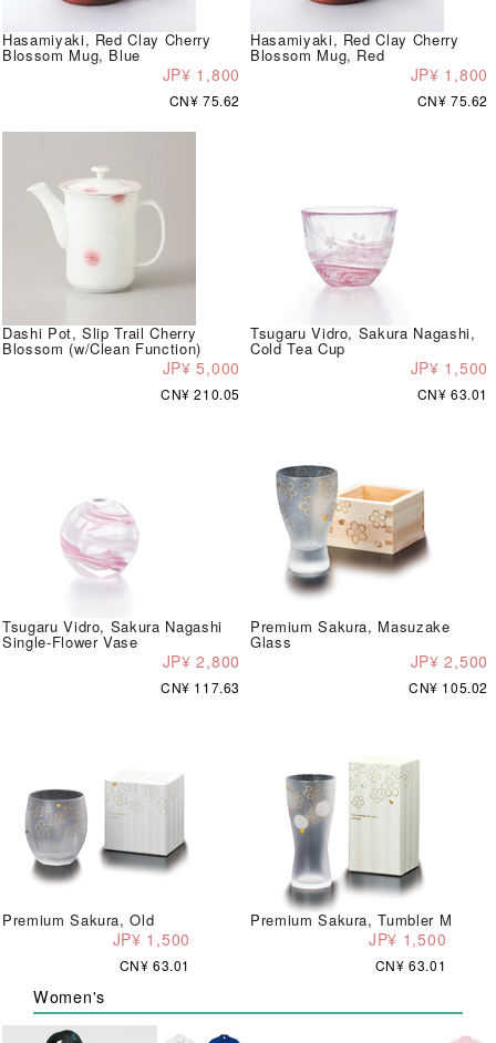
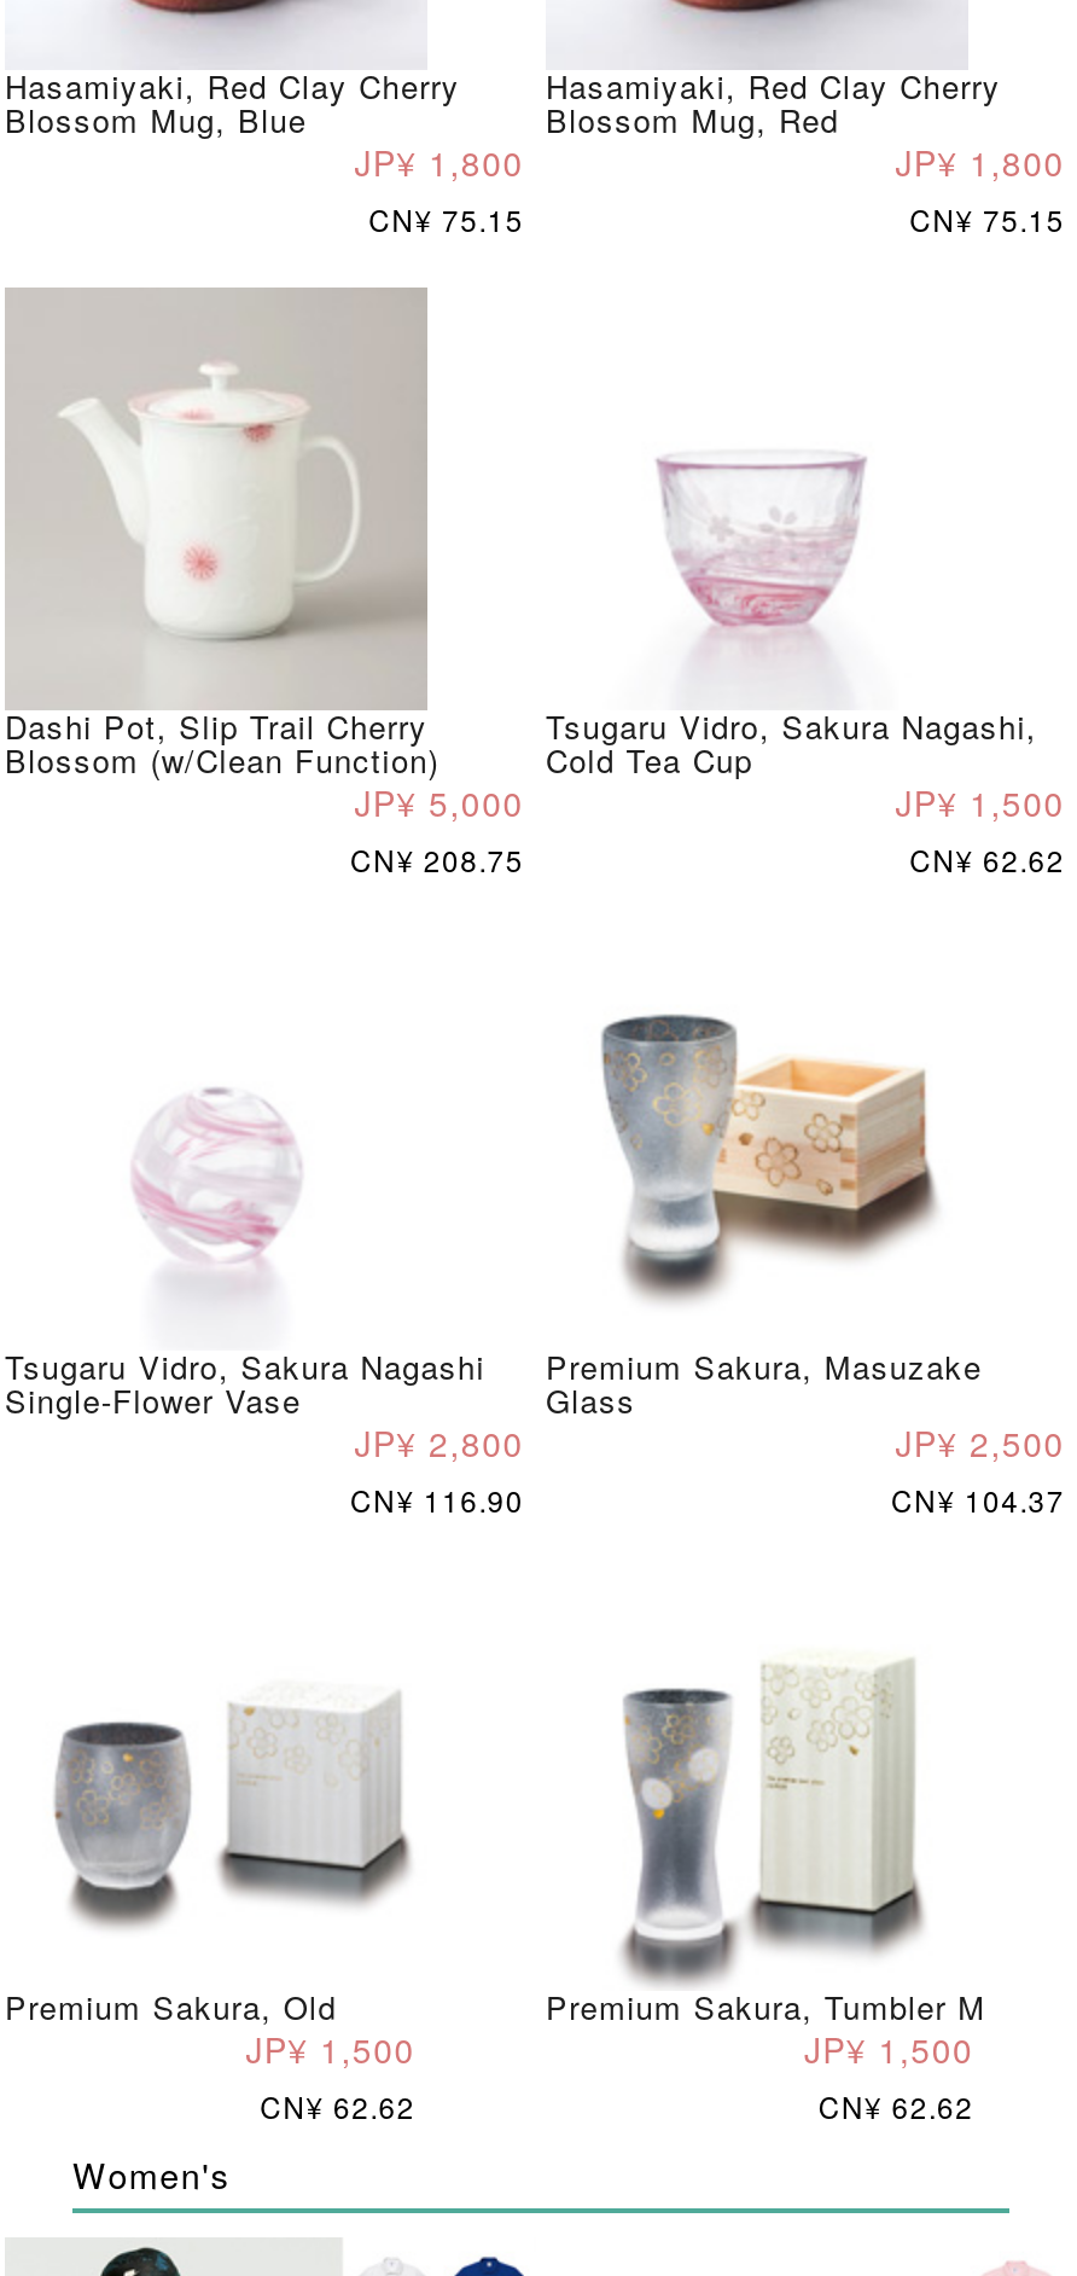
[169,90,240,109] CN¥ 75.62 -> [368,197,524,238] CN¥ 75.15
[417,90,488,109] CN¥ 75.62 -> [909,197,1065,238] CN¥ 75.15
[161,384,240,402] CN¥ 210.05 -> [350,837,524,878] CN¥ 208.75
[417,384,488,402] CN¥ 63.01 -> [909,837,1065,878] CN¥ 62.62
[161,677,240,696] CN¥ 117.63 -> [350,1477,524,1519] CN¥ 116.90
[409,677,488,696] CN¥ 105.02 -> [891,1477,1065,1519] CN¥ 104.37
[119,955,190,974] CN¥ 63.01 -> [260,2084,415,2125] CN¥ 62.62
[375,955,446,974] CN¥ 63.01 -> [818,2084,974,2125] CN¥ 62.62

